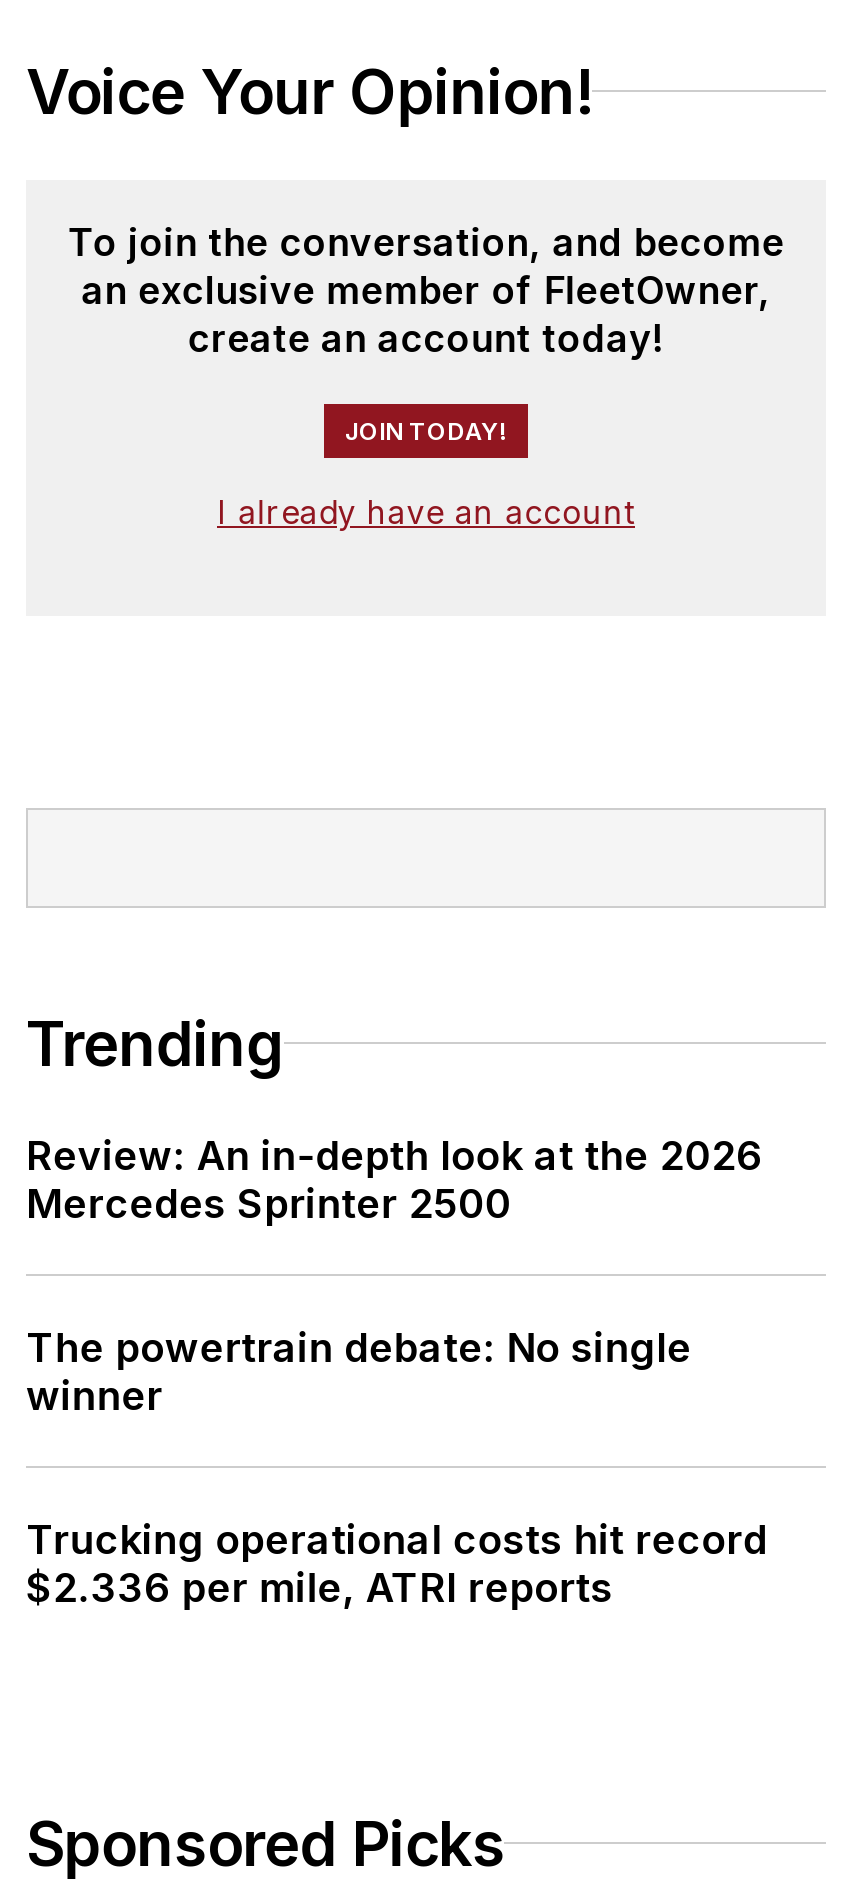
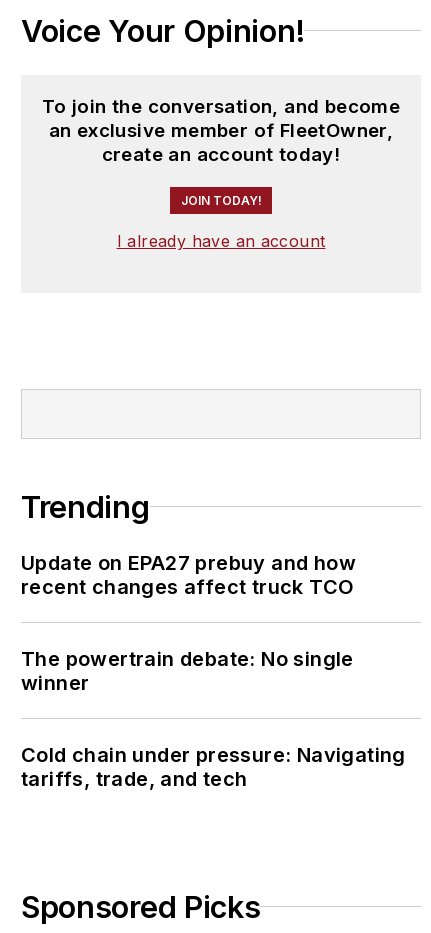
[26,1131,763,1227] Review: An in-depth look at the 2026 | Mercedes Sprinter 2500 -> [21,550,356,598] Update on EPA27 prebuy and how | recent changes affect truck TCO
[26,1515,768,1611] Trucking operational costs hit record | $2.336 per mile, ATRI reports -> [21,742,406,790] Cold chain under pressure: Navigating | tariffs, trade, and tech

